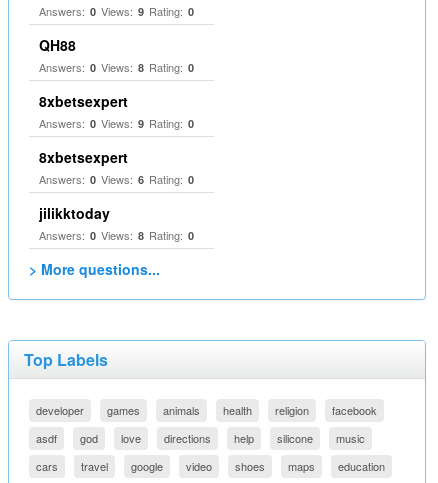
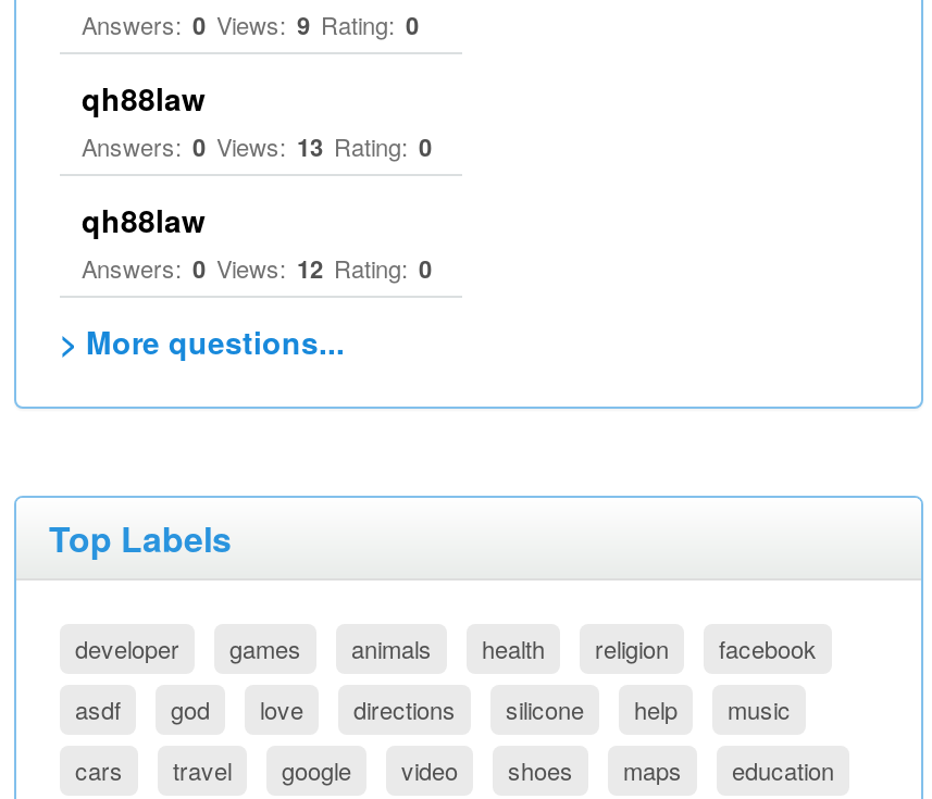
[39,35,194,243] QH88 | Answers: 0 Views: 8 Rating: 0 | 8xbetsexpert | Answers: 0 Views: 9 Rating: 0 | 8xbetsexpert | Answers: 0 Views: 6 Rating: 0 | jilikktoday | Answers: 0 Views: 8 Rating: 0 -> [82,76,432,285] qh88law | Answers: 0 Views: 13 Rating: 0 | qh88law | Answers: 0 Views: 12 Rating: 0
moved [277,430,313,446] -> [506,691,584,726]: silicone

